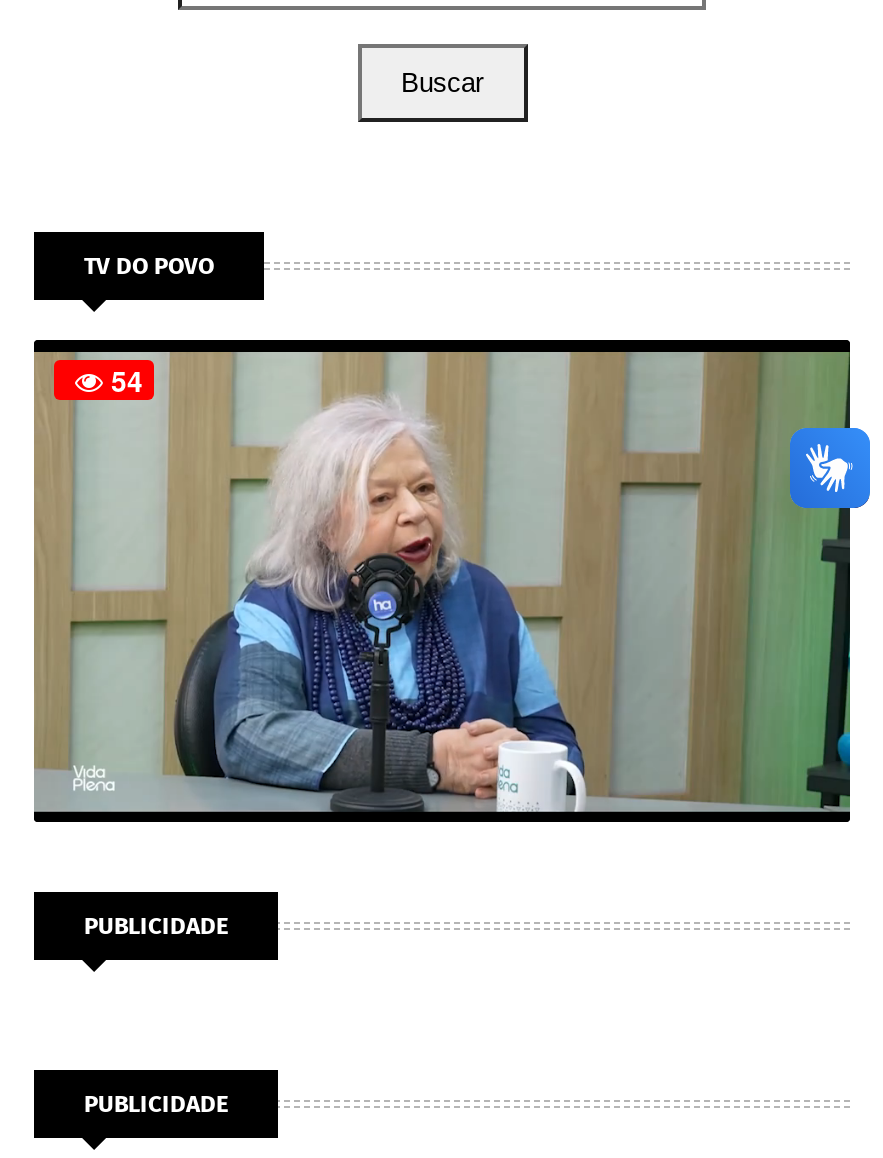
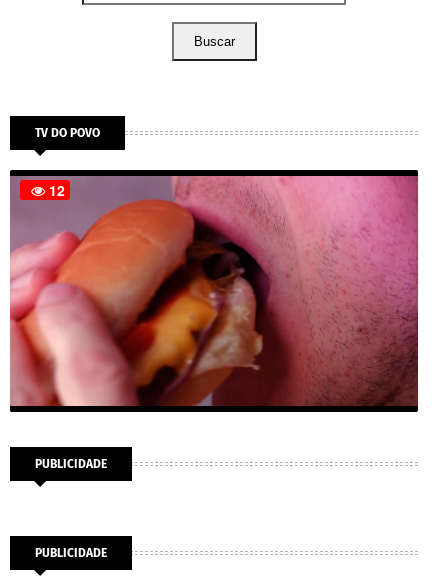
[34,352,872,814] [image] -> [10,175,428,407] [image]

